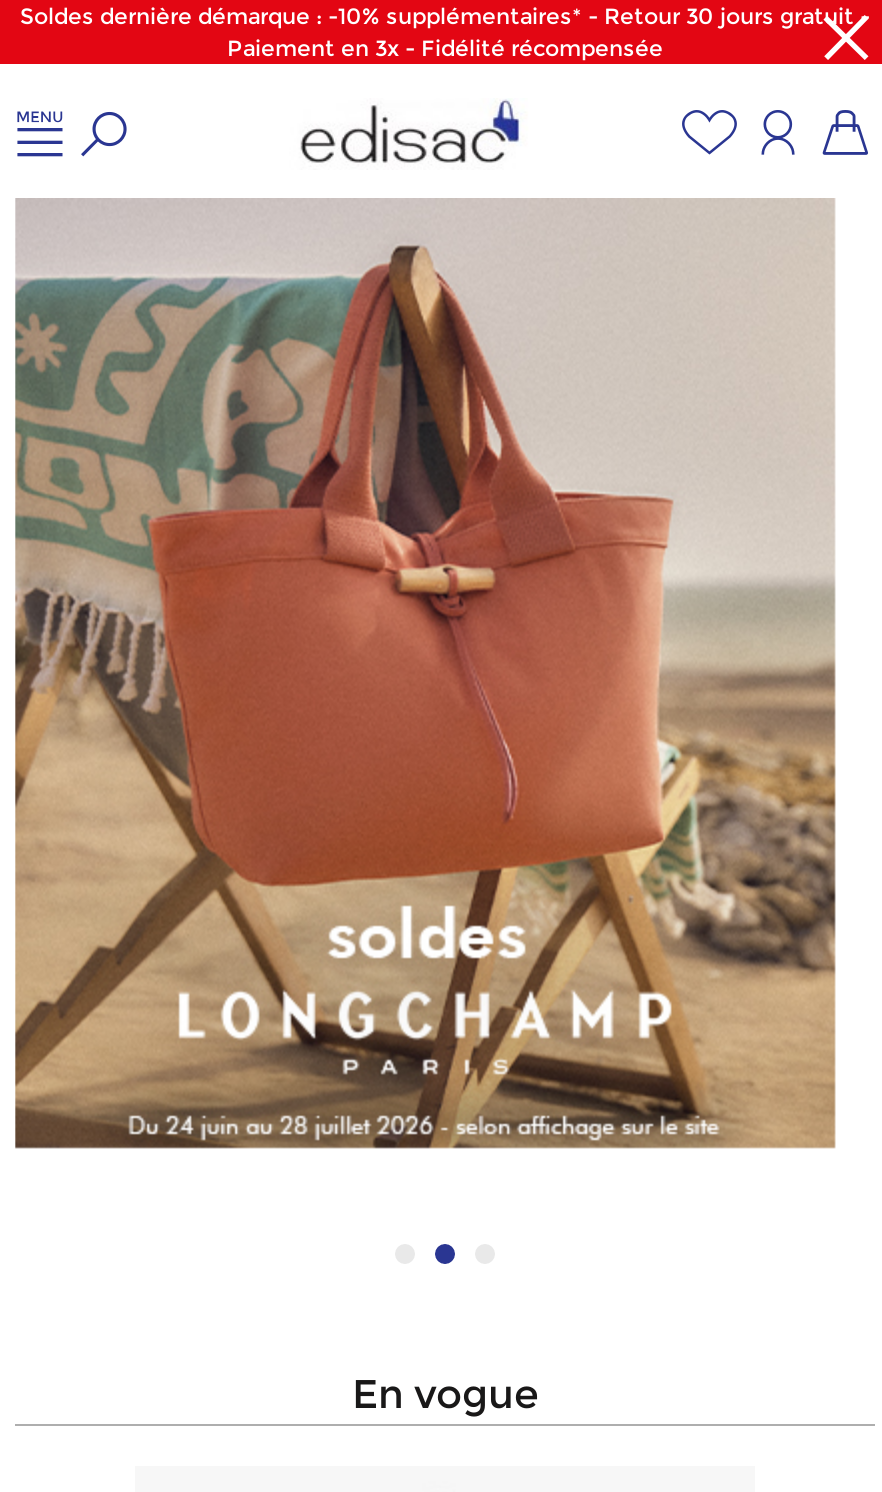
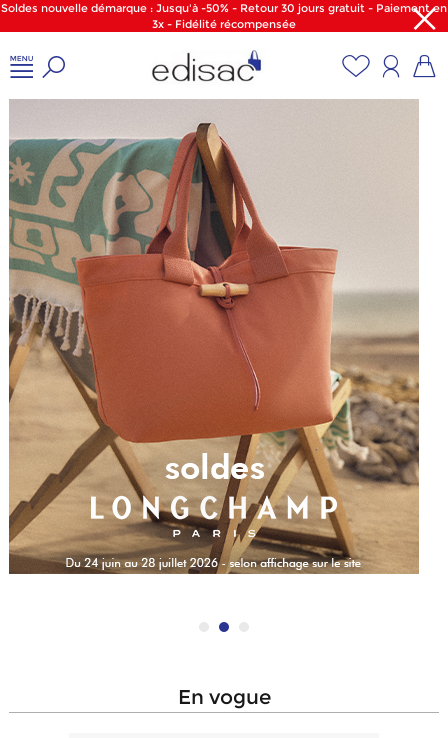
[20,2,870,62] Soldes dernière démarque : -10% supplémentaires* - Retour 30 jours gratuit - | Paiement en 3x - Fidélité récompensée -> [1,1,447,31] Soldes nouvelle démarque : Jusqu'à -50% - Retour 30 jours gratuit - Paiement en | 3x - Fidélité récompensée

